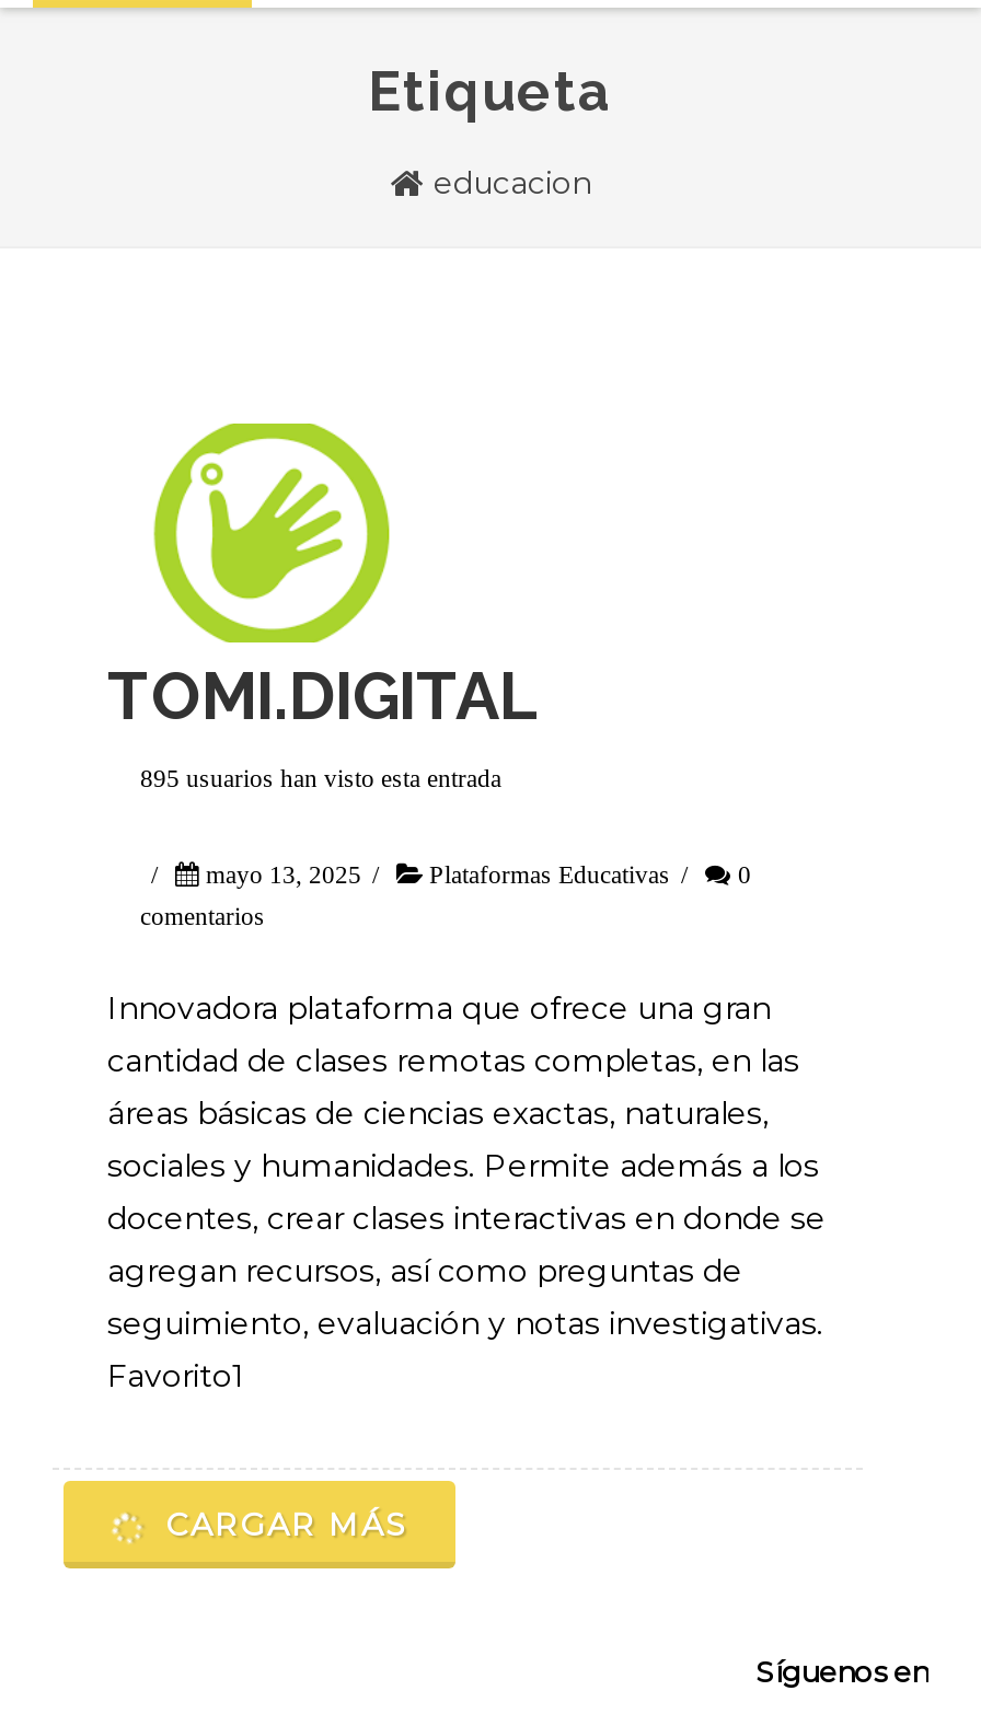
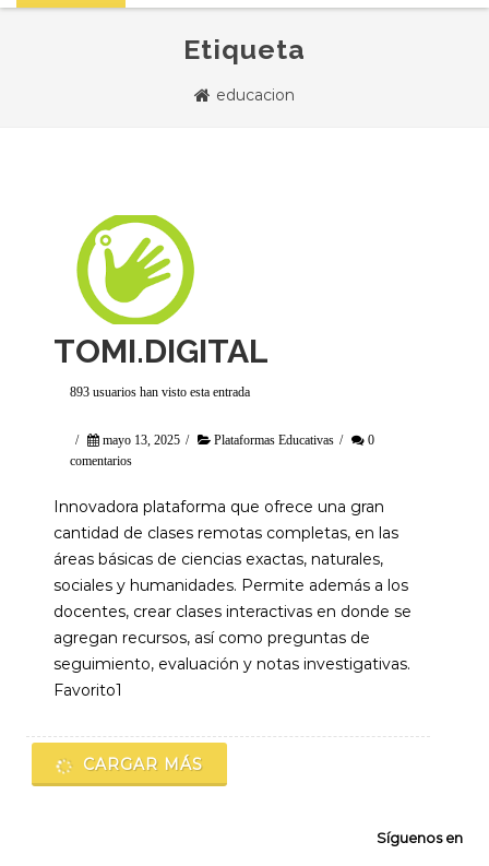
[140,765,501,791] 895 usuarios han visto esta entrada -> [70,385,250,399] 893 usuarios han visto esta entrada

